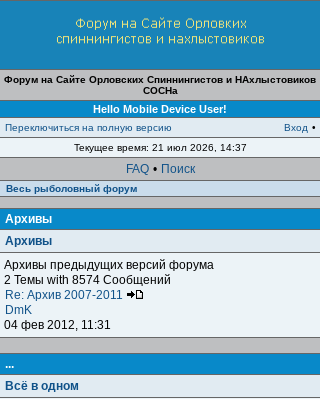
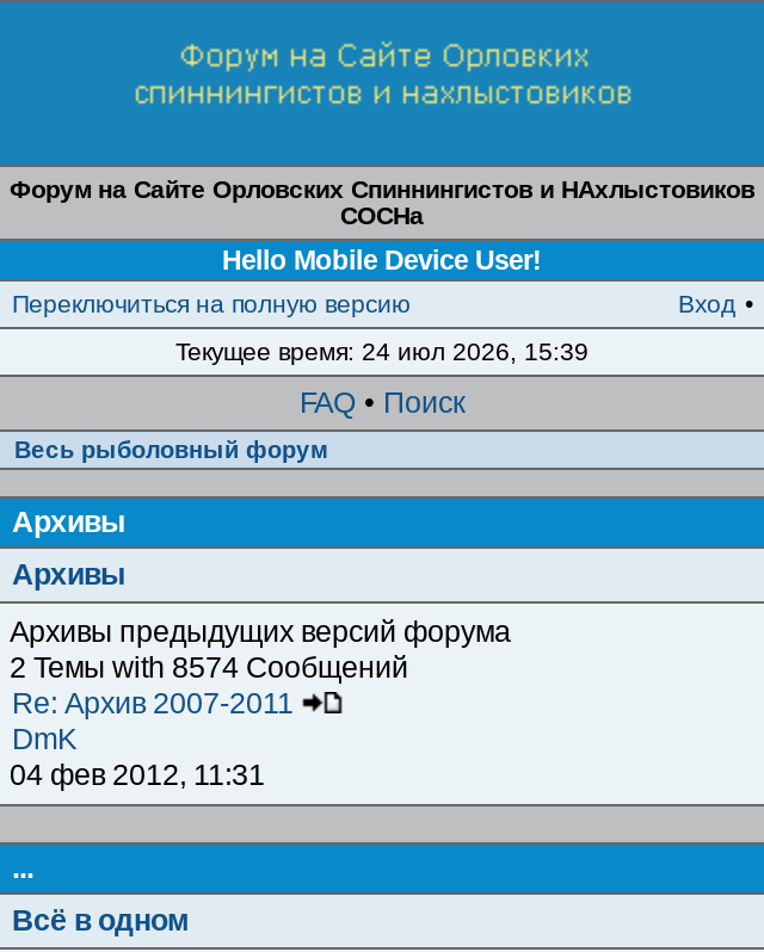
[73,142,246,153] Текущее время: 21 июл 2026, 14:37 -> [175,339,589,365] Текущее время: 24 июл 2026, 15:39

